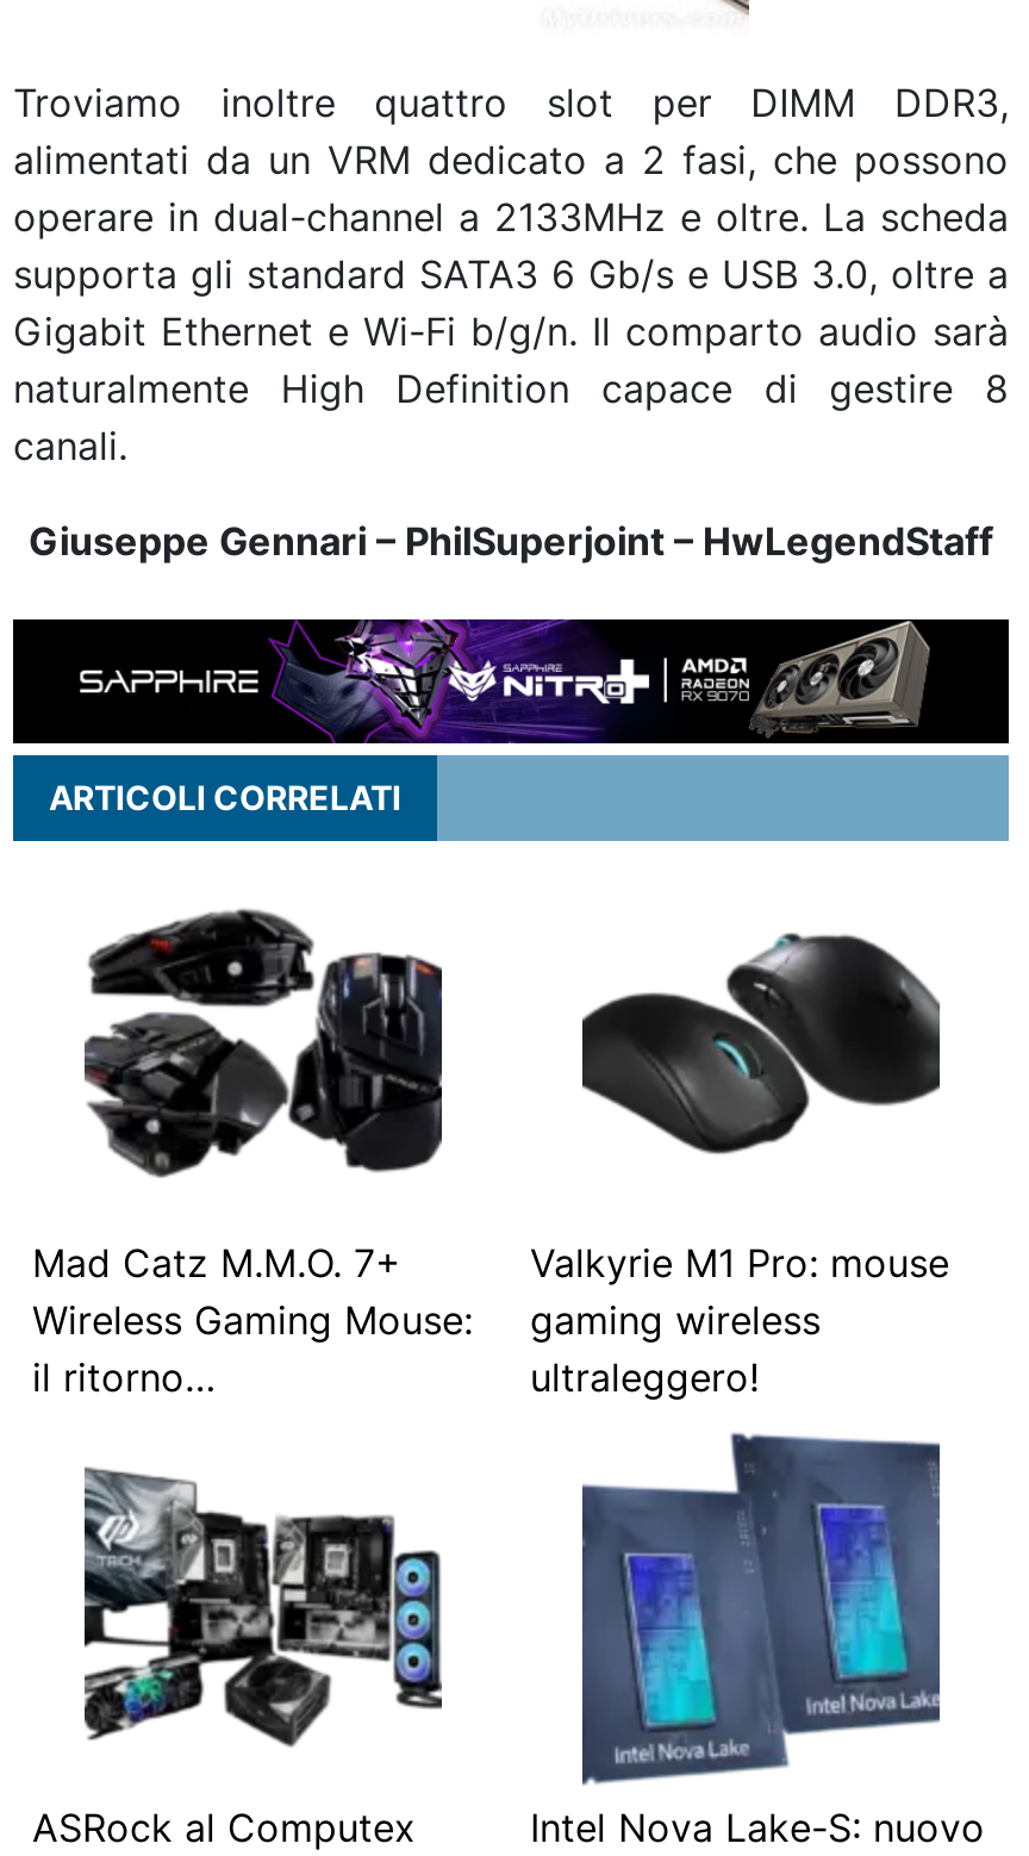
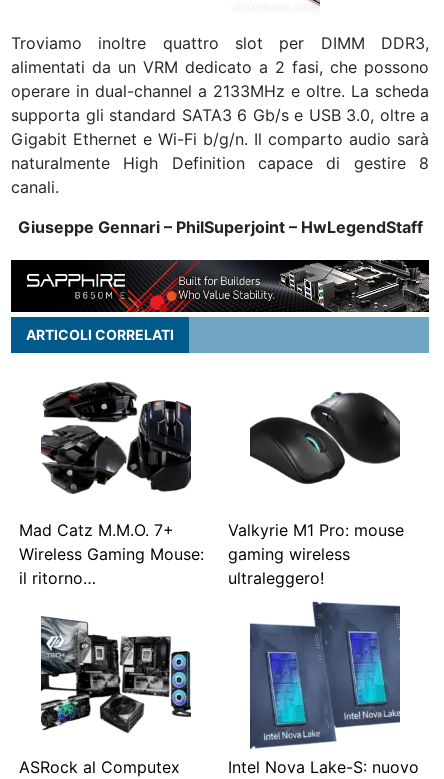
[51,617,1011,746] [image] -> [26,259,429,313] [image]

